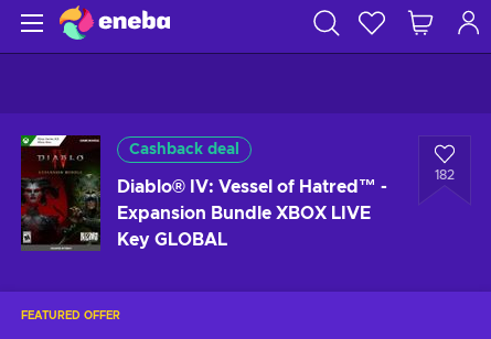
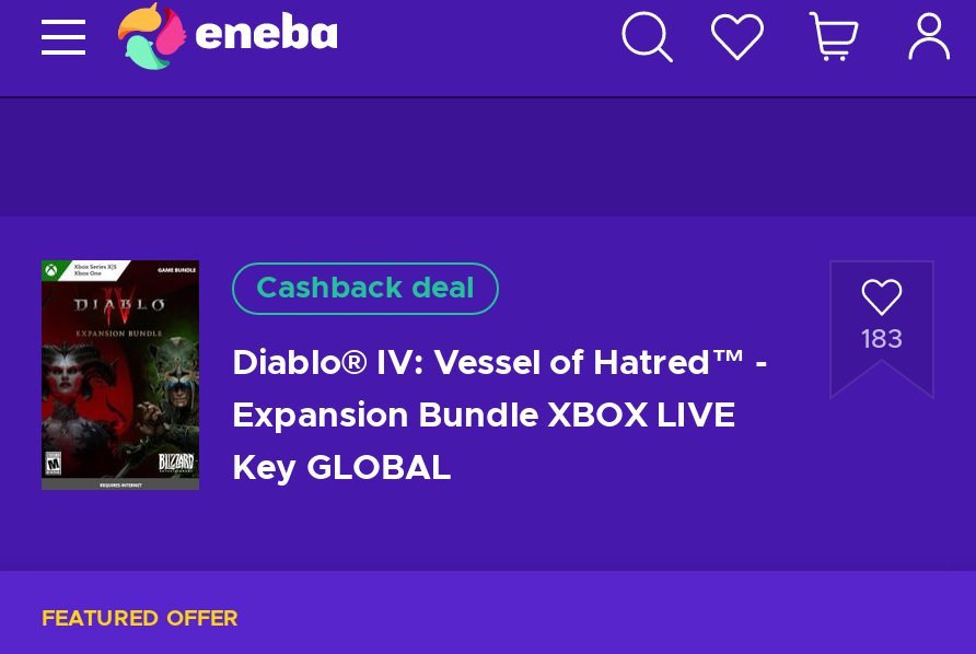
[435,168,455,182] 182 -> [861,327,903,353] 183

